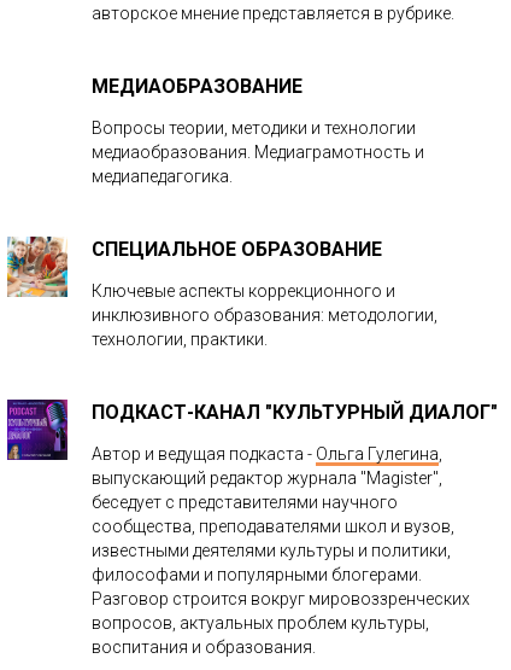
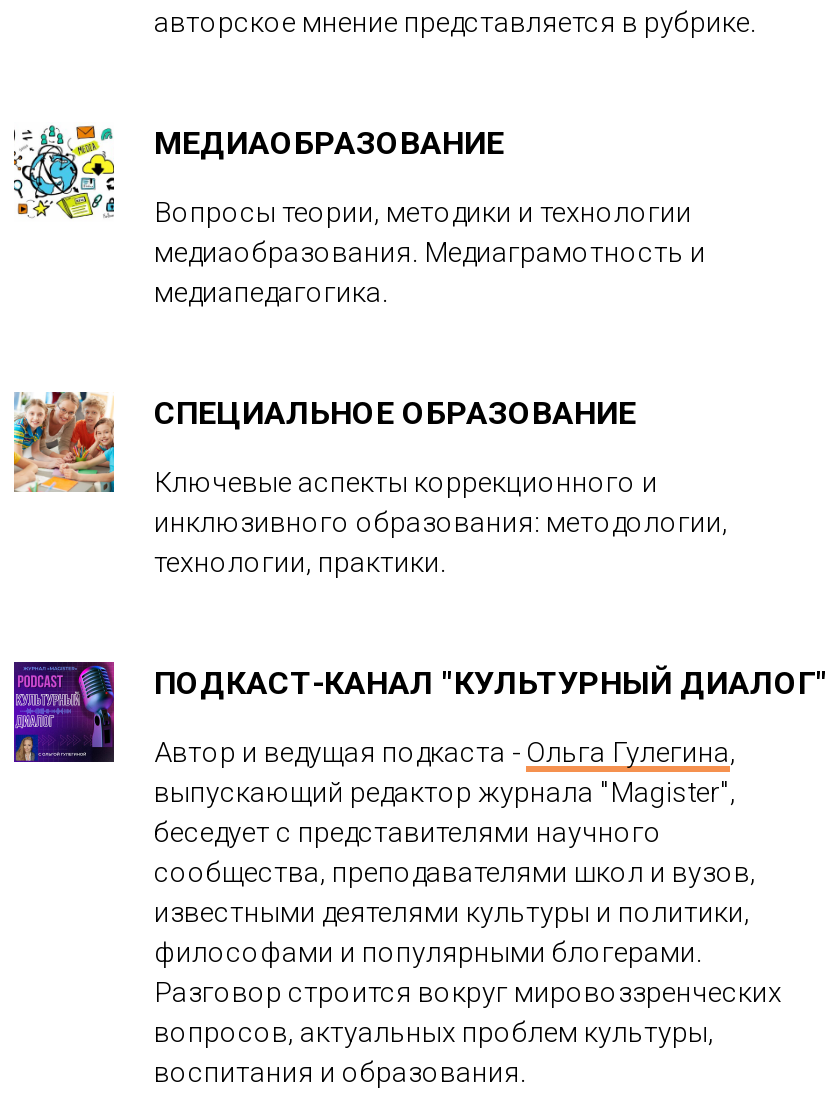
none -> [12,124,116,220] [image]

